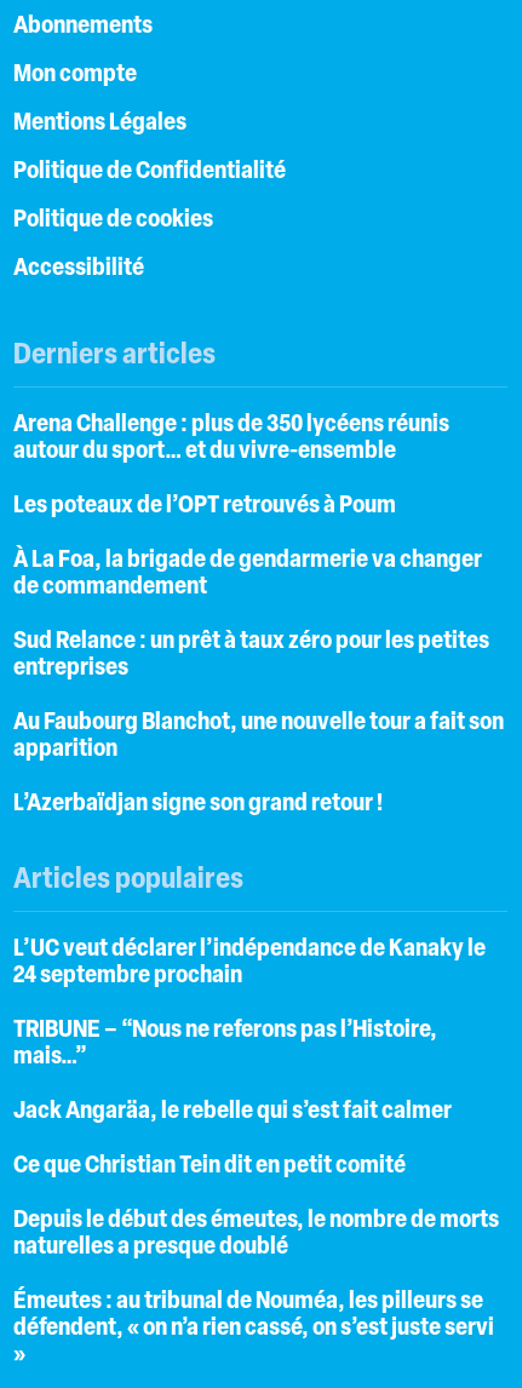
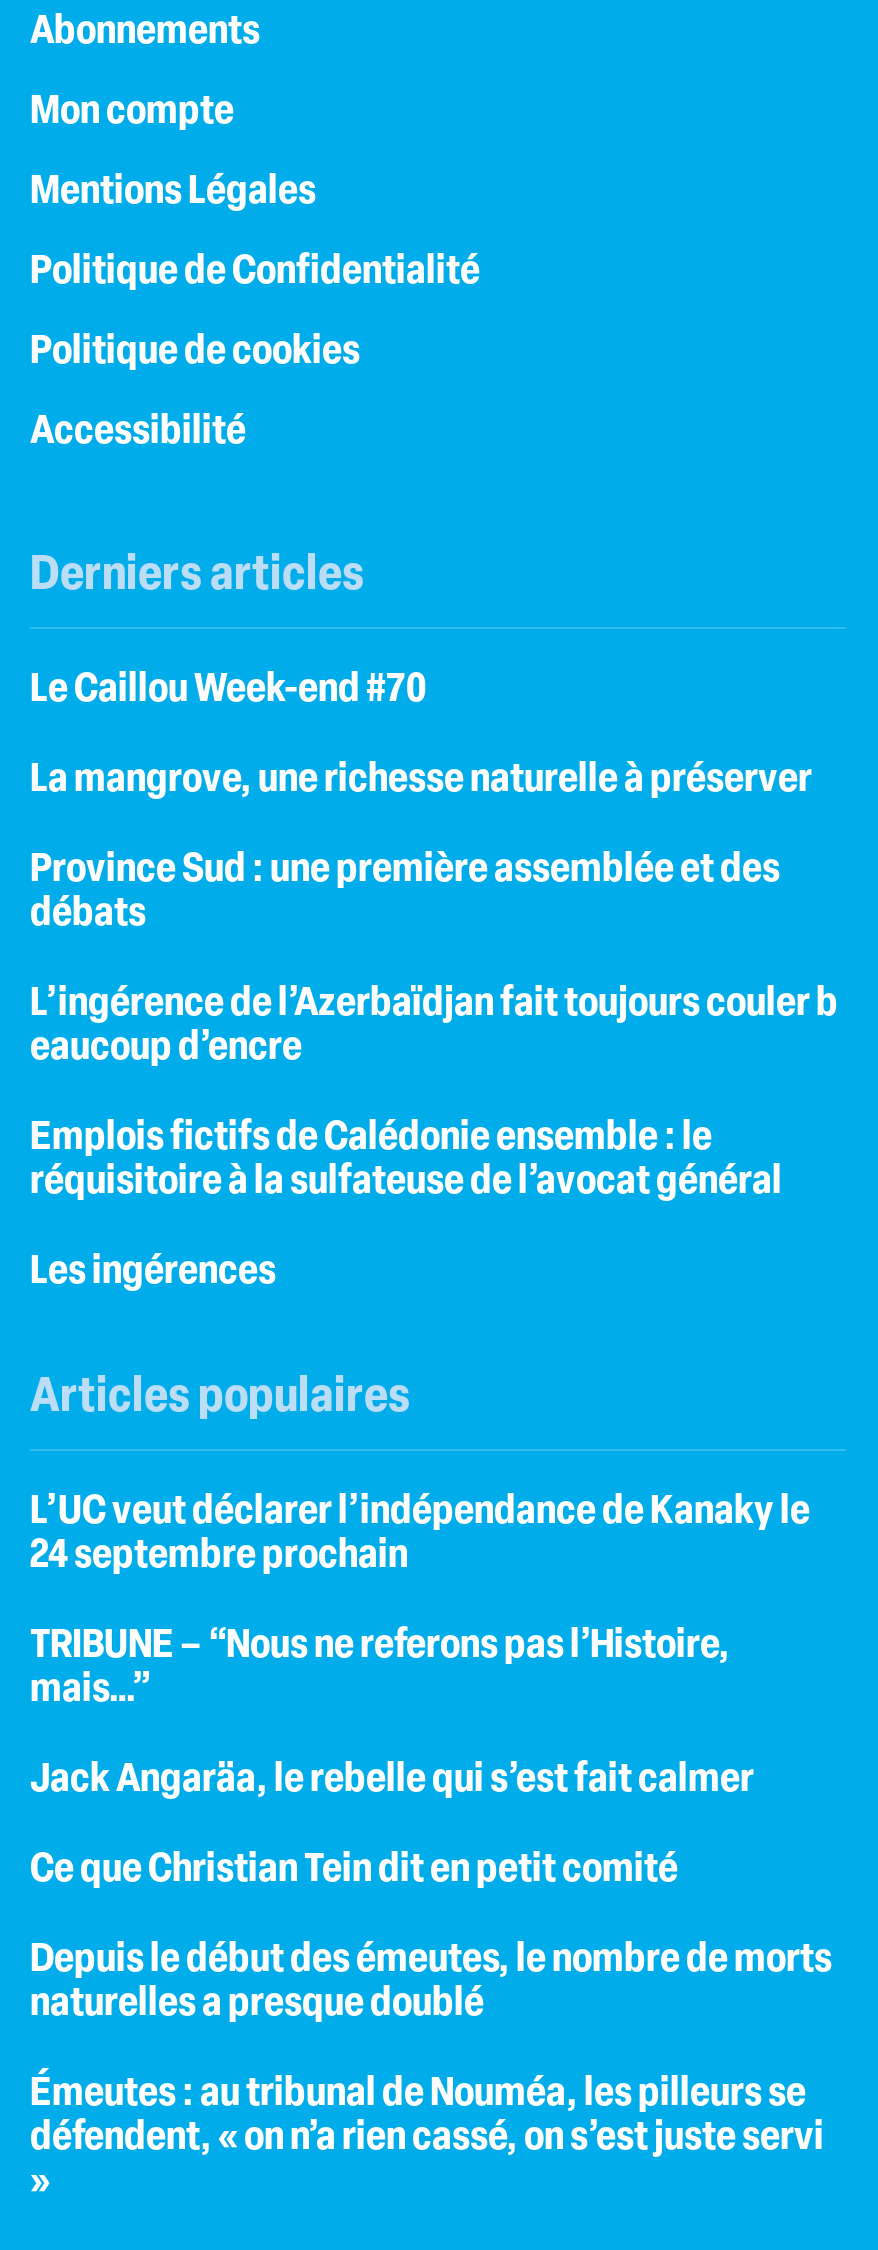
[13,412,449,463] Arena Challenge : plus de 350 lycéens réunis | autour du sport… et du vivre-ensemble -> [30,670,426,710] Le Caillou Week-end #70
[13,494,396,518] Les poteaux de l’OPT retrouvés à Poum -> [30,760,812,800] La mangrove, une richesse naturelle à préserver
[13,548,482,599] À La Foa, la brigade de gendarmerie va changer | de commandement -> [30,850,780,934] Province Sud : une première assemblée et des | débats
[13,629,489,680] Sud Relance : un prêt à taux zéro pour les petites | entreprises -> [30,984,838,1068] L’ingérence de l’Azerbaïdjan fait toujours couler b | eaucoup d’encre
[13,710,504,761] Au Faubourg Blanchot, une nouvelle tour a fait son | apparition -> [30,1118,782,1202] Emplois fictifs de Calédonie ensemble : le | réquisitoire à la sulfateuse de l’avocat général
[13,791,383,816] L’Azerbaïdjan signe son grand retour ! -> [30,1252,282,1292] Les ingérences

